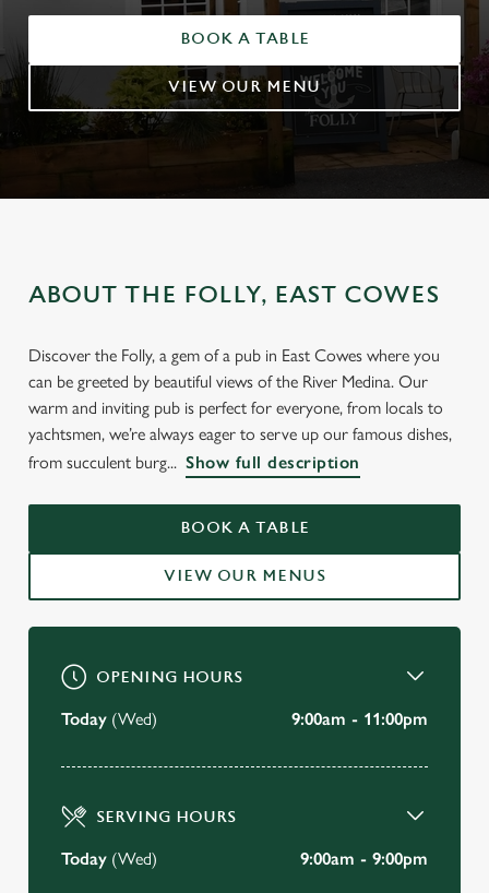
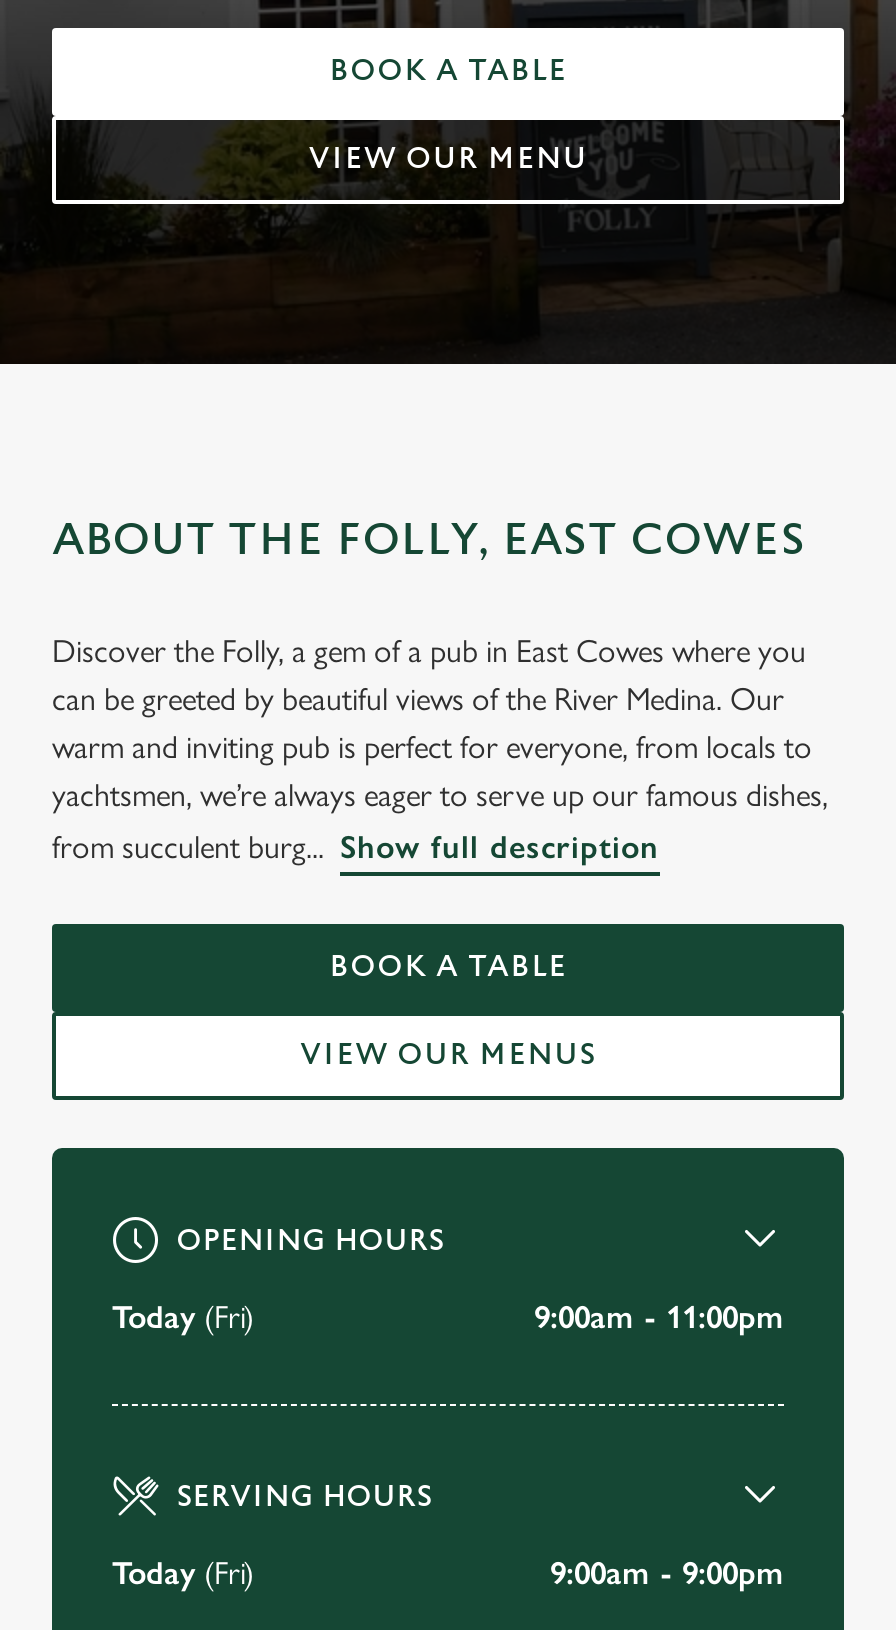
[61,709,157,729] Today (Wed) -> [112,1298,254,1336] Today (Fri)
[61,848,157,869] Today (Wed) -> [112,1554,254,1592] Today (Fri)

